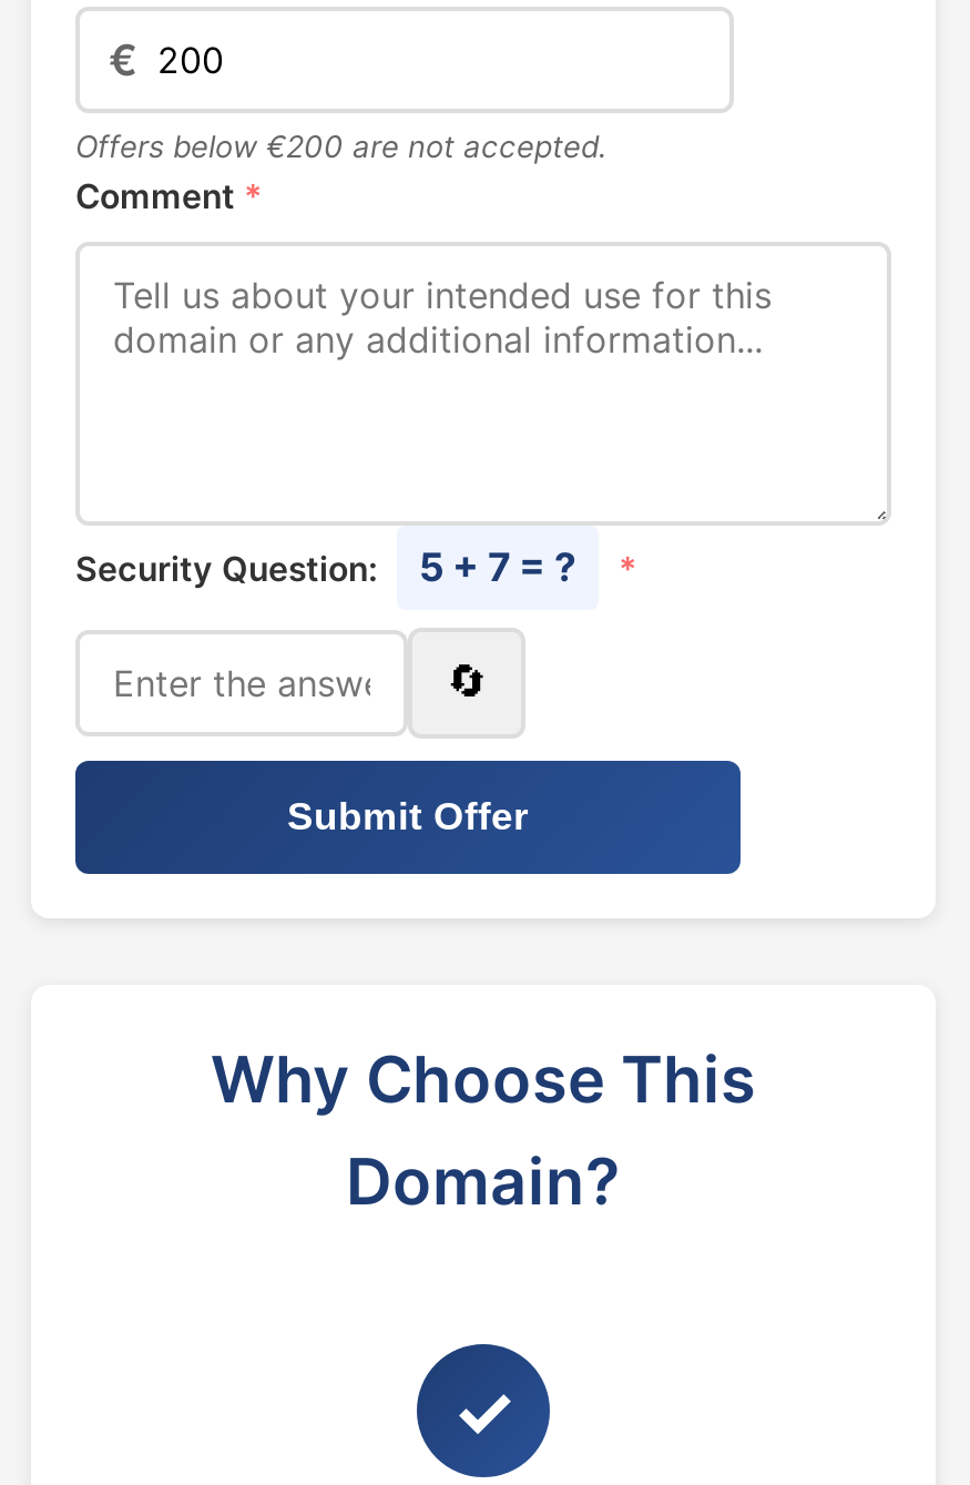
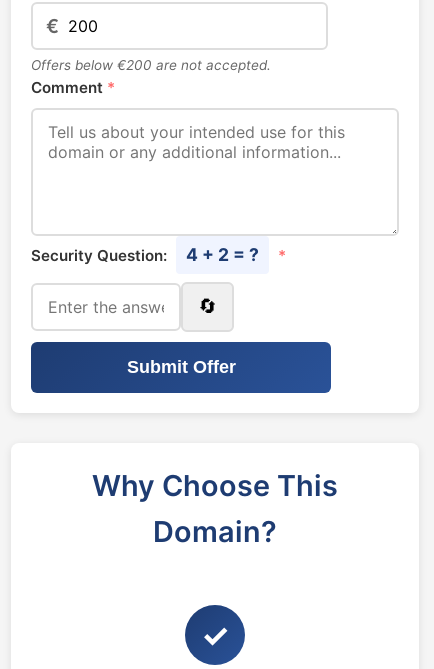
[419,543,576,590] 5 + 7 = ? -> [186,244,259,265] 4 + 2 = ?

